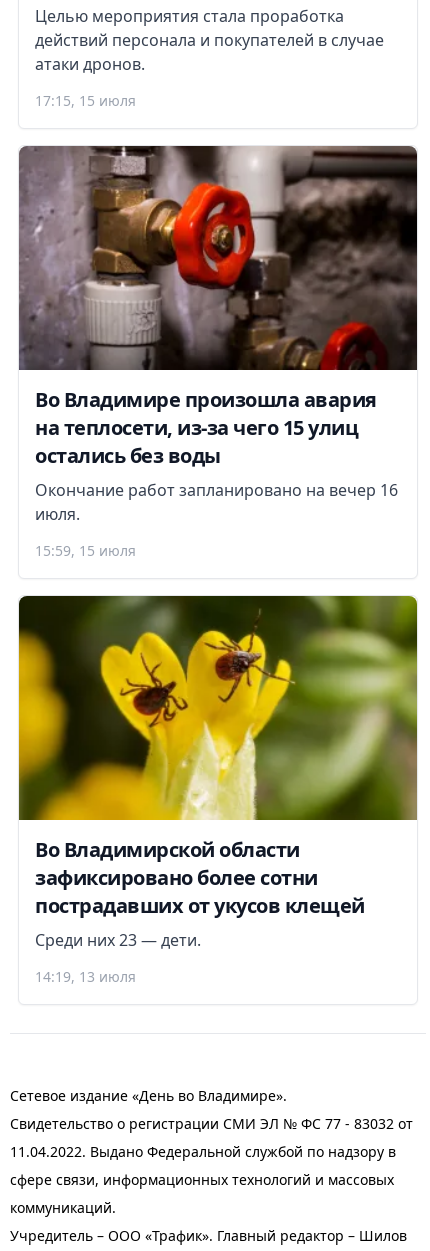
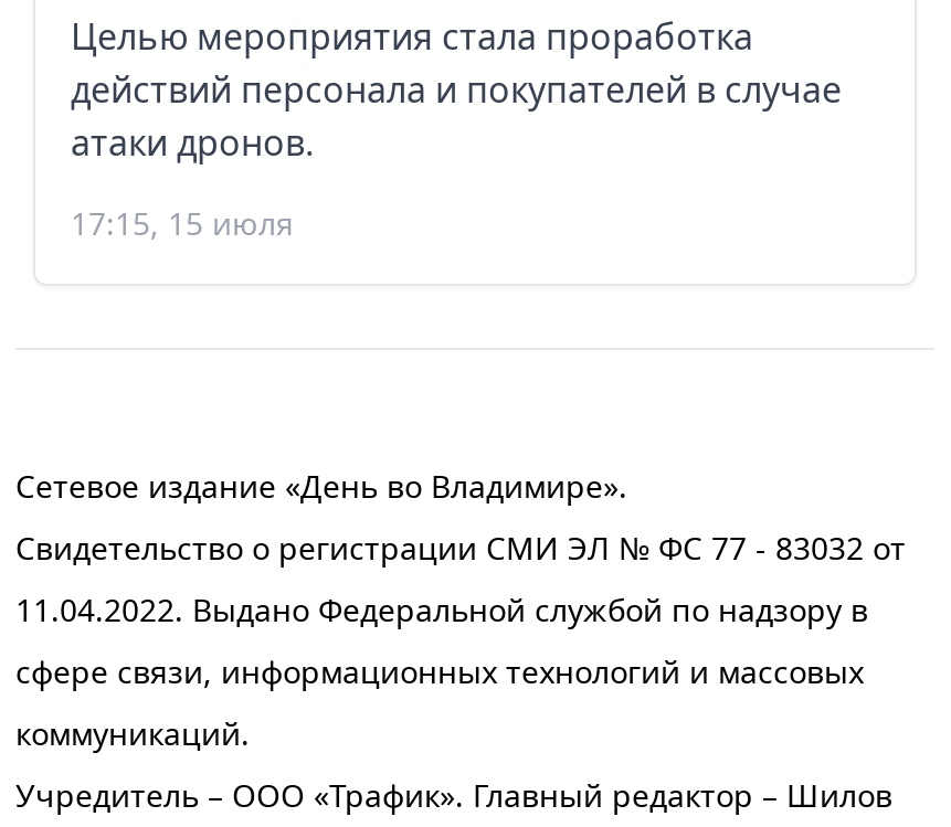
[18,145,418,560] [image] | Во Владимире произошла авария | на теплосети, из-за чего 15 улиц | остались без воды | Окончание работ запланировано на вечер 16 | июля. | 15:59, 15 июля -> none
[18,595,418,986] [image] | Во Владимирской области | зафиксировано более сотни | пострадавших от укусов клещей | Среди них 23 — дети. | 14:19, 13 июля -> none

